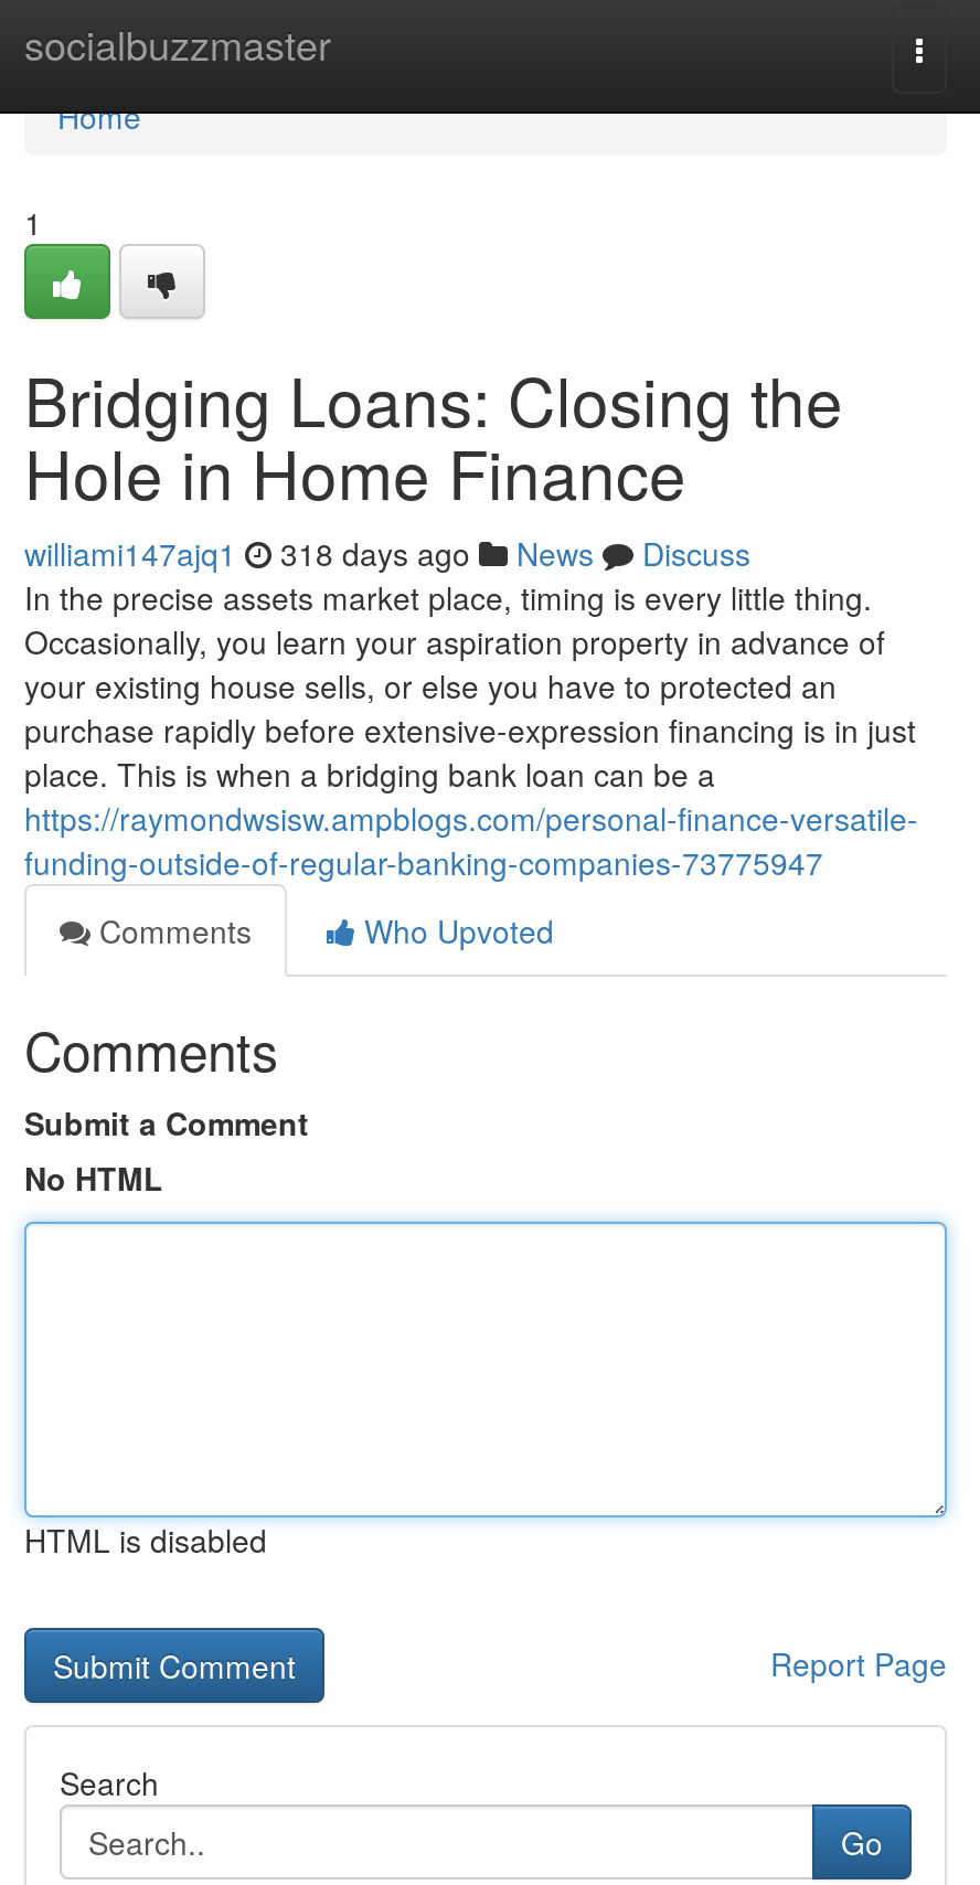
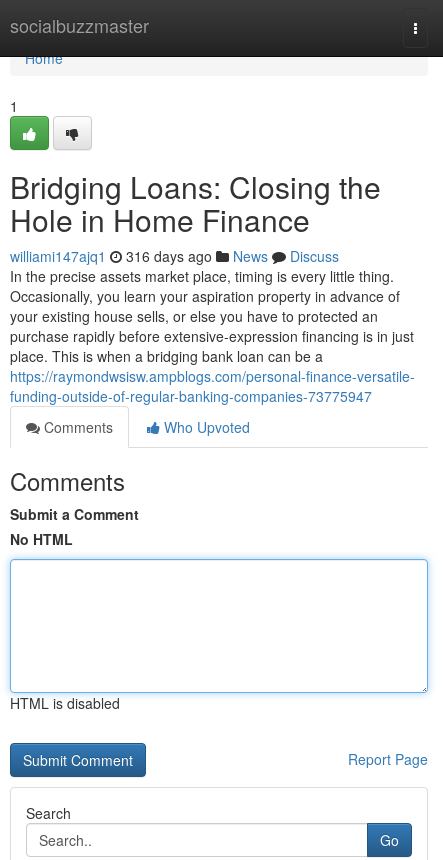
[24,531,750,575] williami147ajq1 318 days ago News Discuss -> [10,246,339,266] williami147ajq1 316 days ago News Discuss

